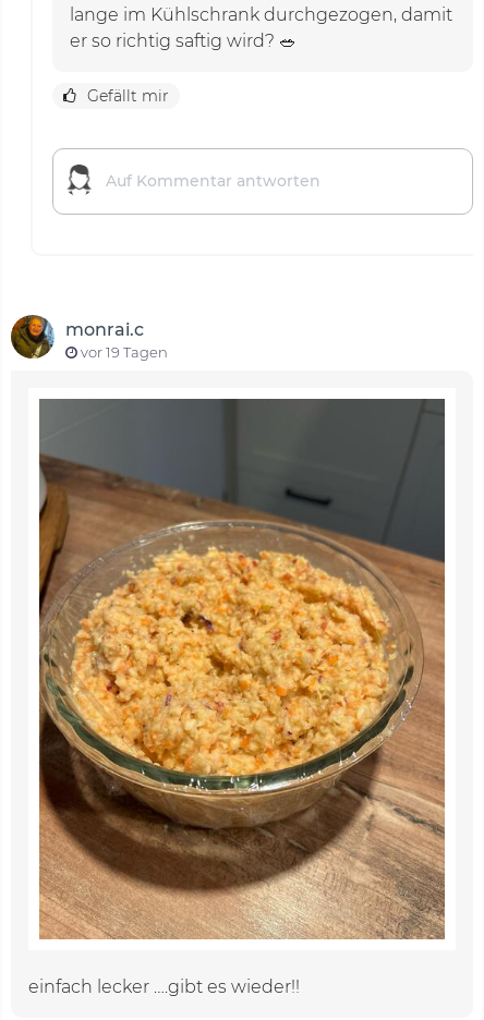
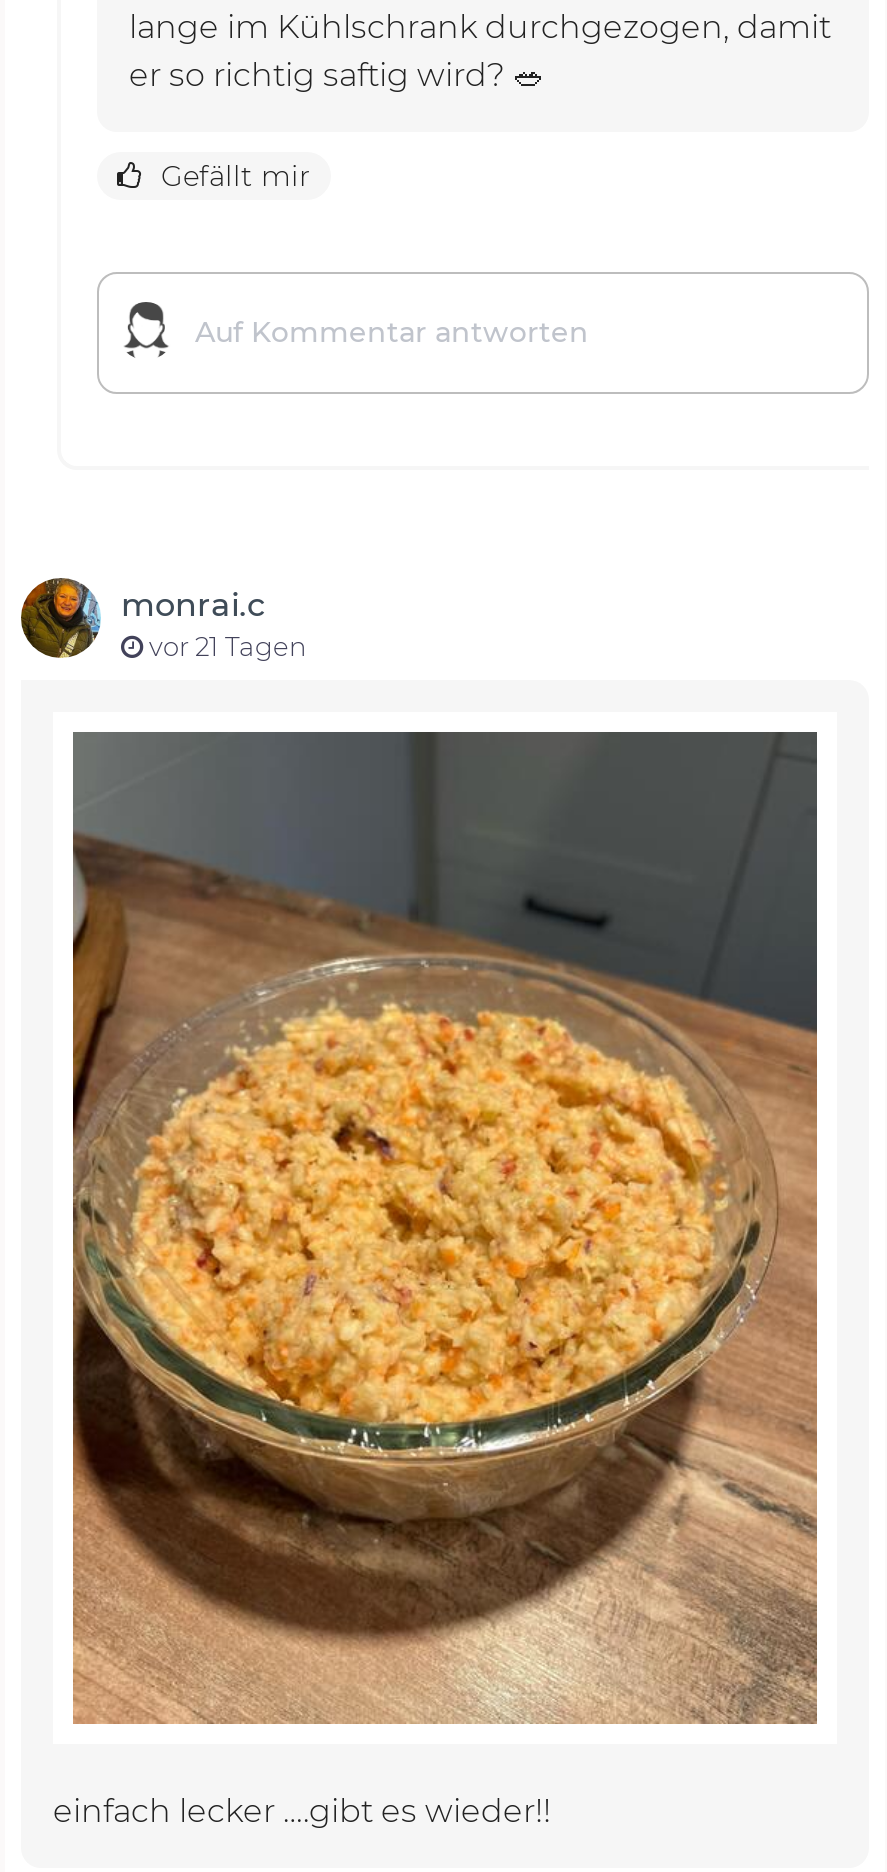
[77,343,168,360] vor 19 Tagen -> [143,629,307,661] vor 21 Tagen

